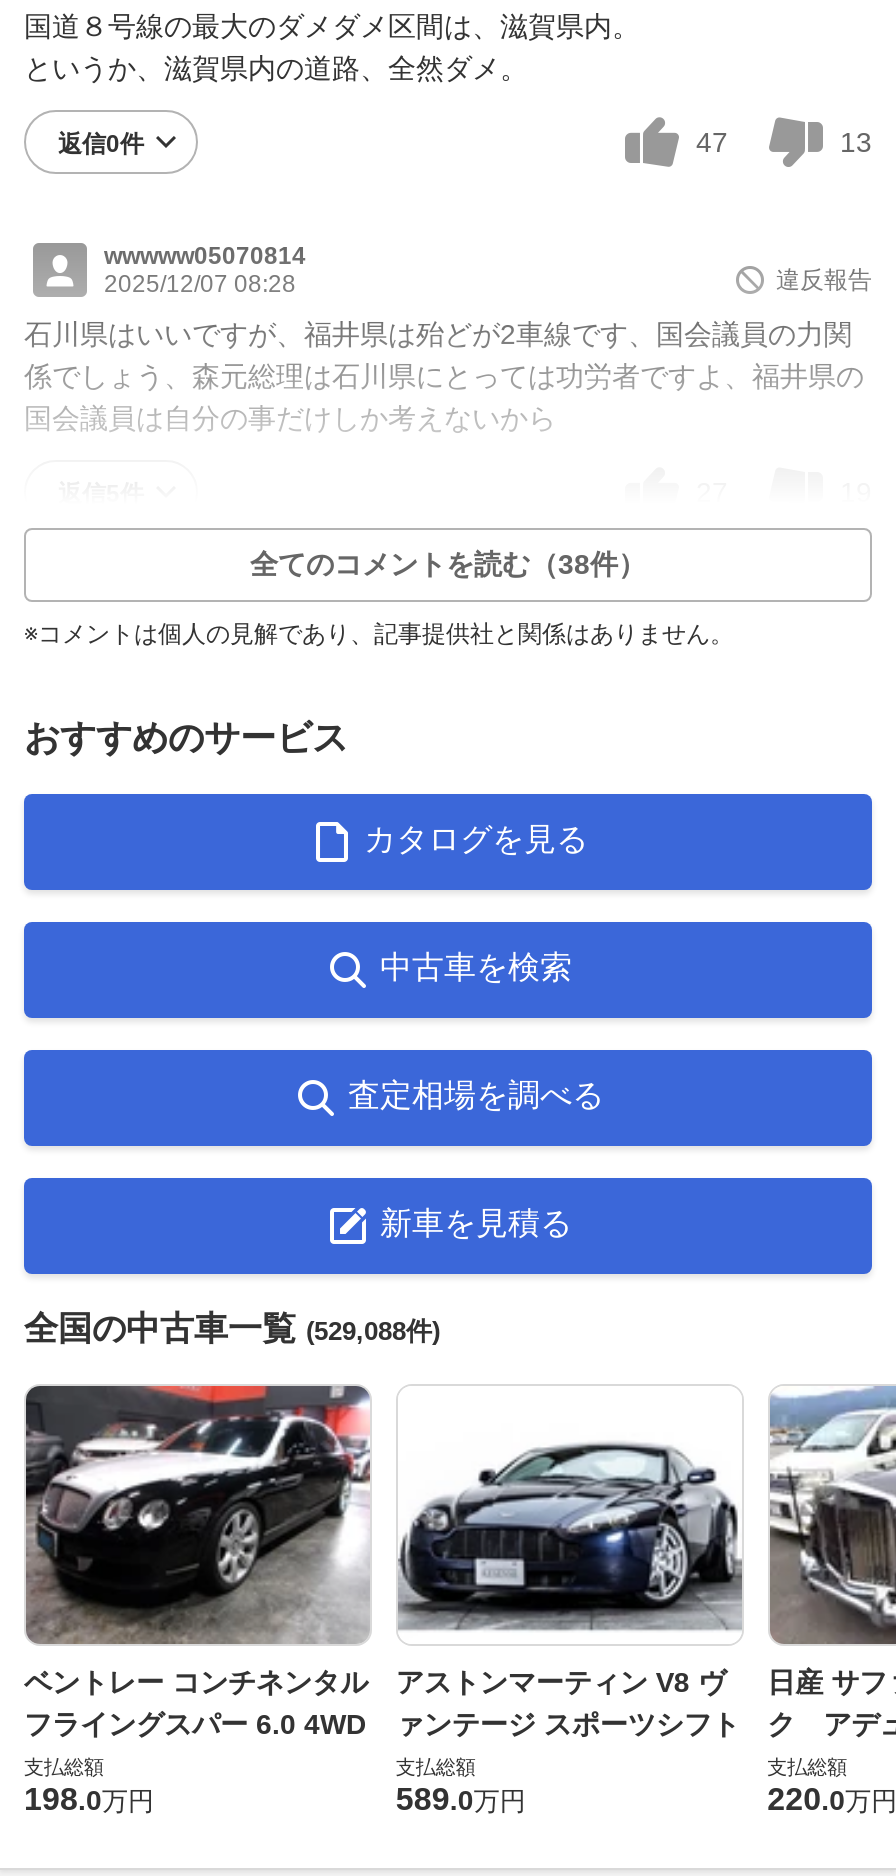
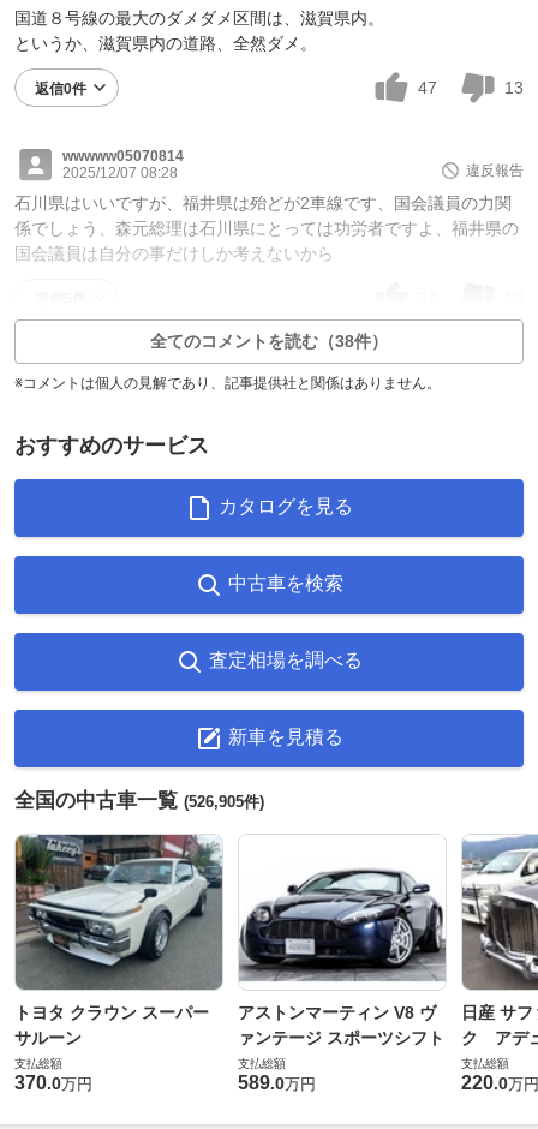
[24,1310,440,1348] 全国の中古車一覧(529,088件) -> [14,789,264,812] 全国の中古車一覧(526,905件)
[24,1384,370,1740] [image] | ベントレー コンチネンタル | フライングスパー 6.0 4WD -> [14,834,223,1047] [image] | トヨタ クラウン スーパー | サルーン
[24,1782,154,1816] 198.0万円 -> [14,1073,92,1093] 370.0万円

